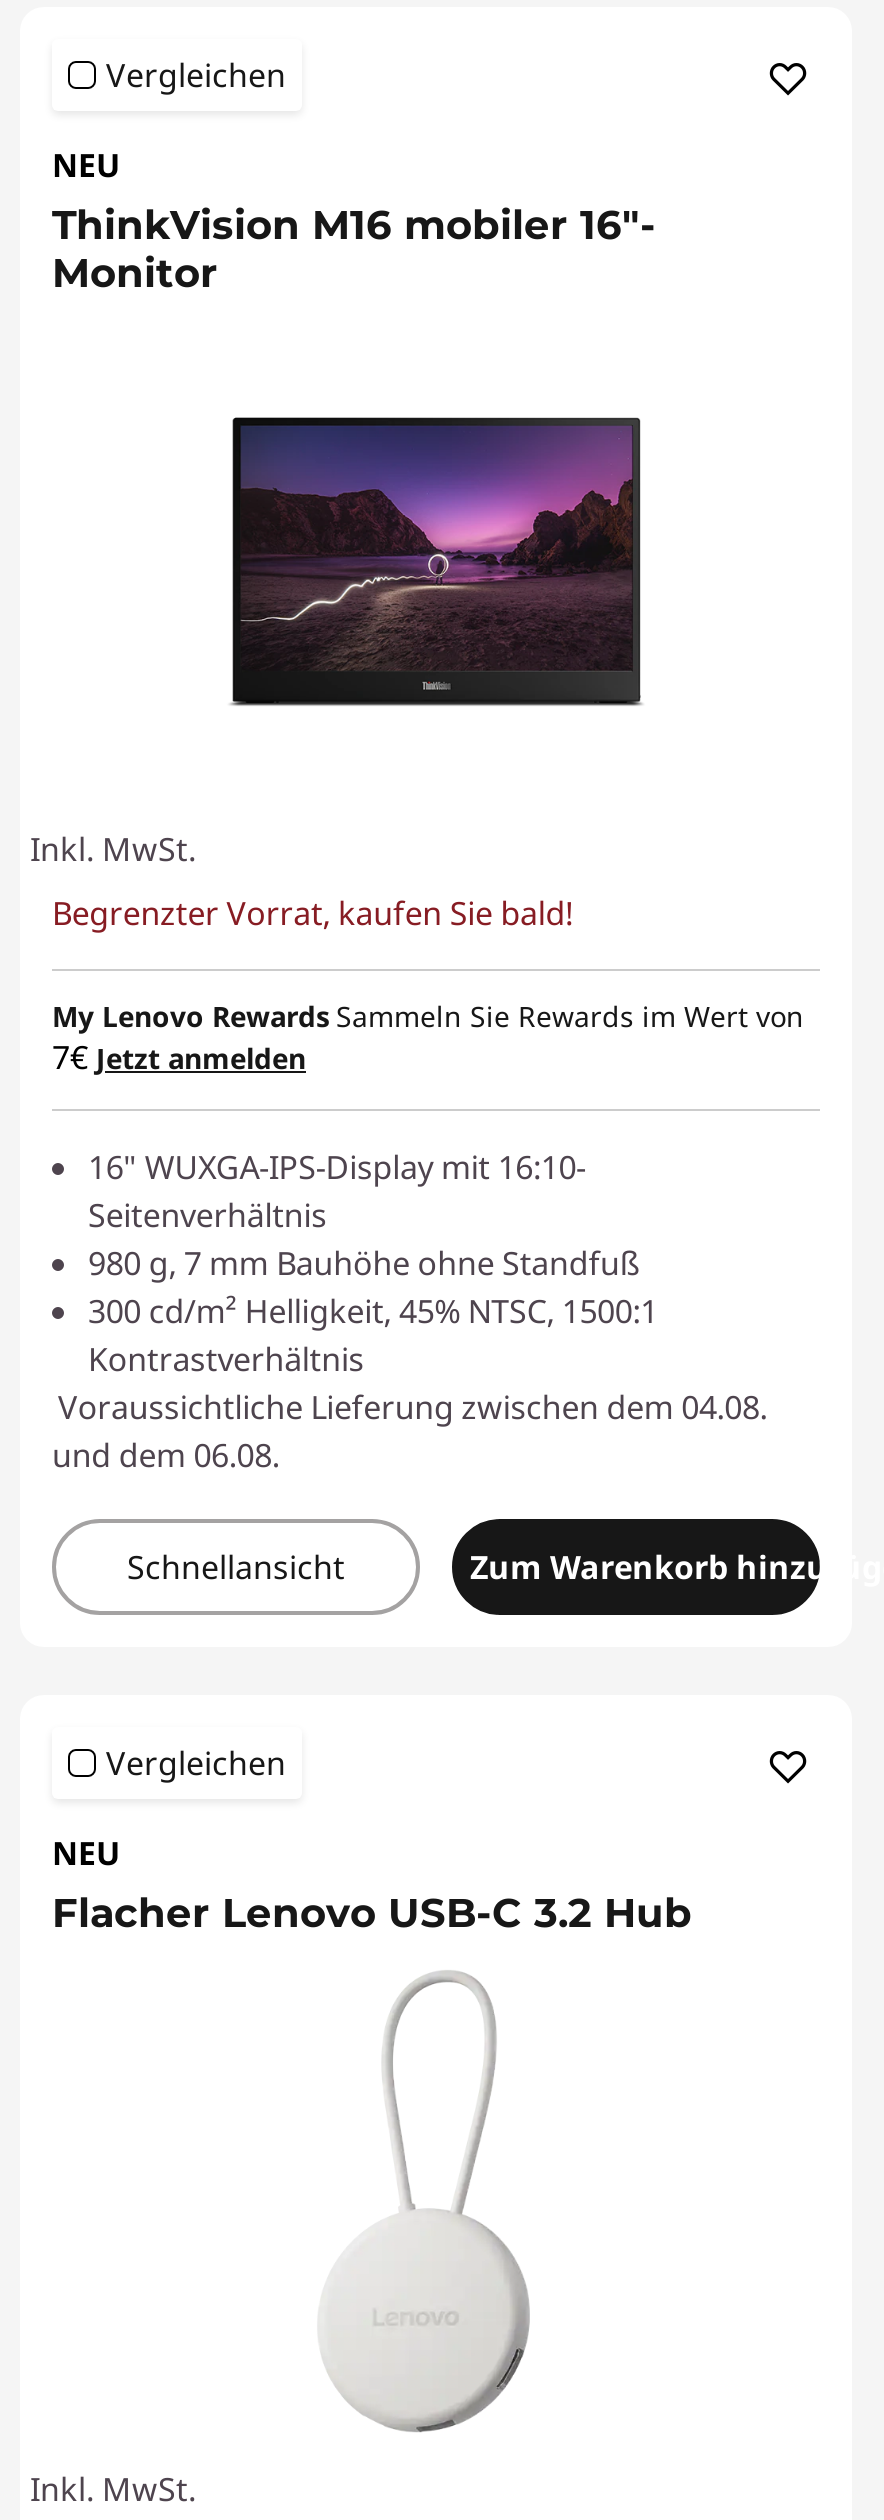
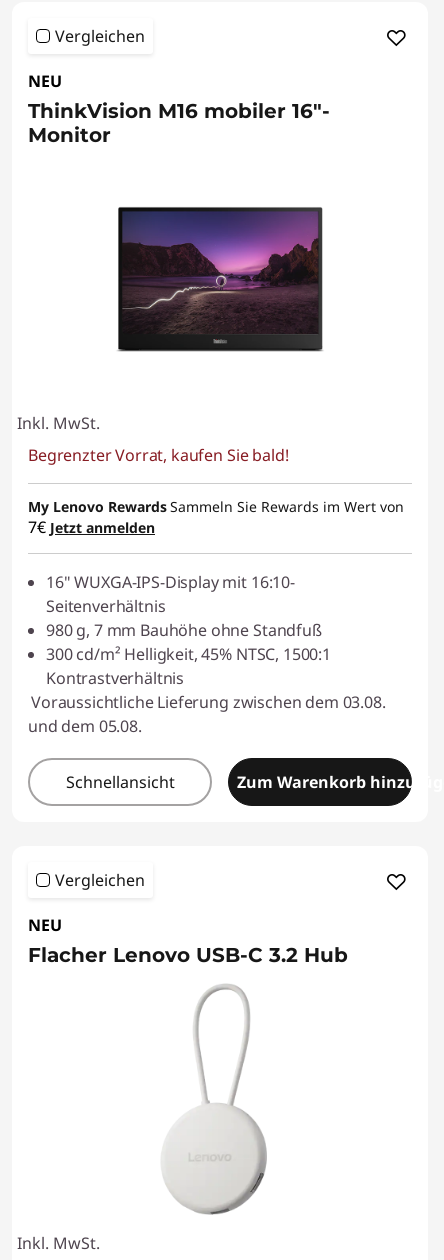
[58,1385,767,1429] Voraussichtliche Lieferung zwischen dem 04.08. -> [31,691,386,713] Voraussichtliche Lieferung zwischen dem 03.08.
[52,1433,280,1477] und dem 06.08. -> [28,715,142,737] und dem 05.08.

